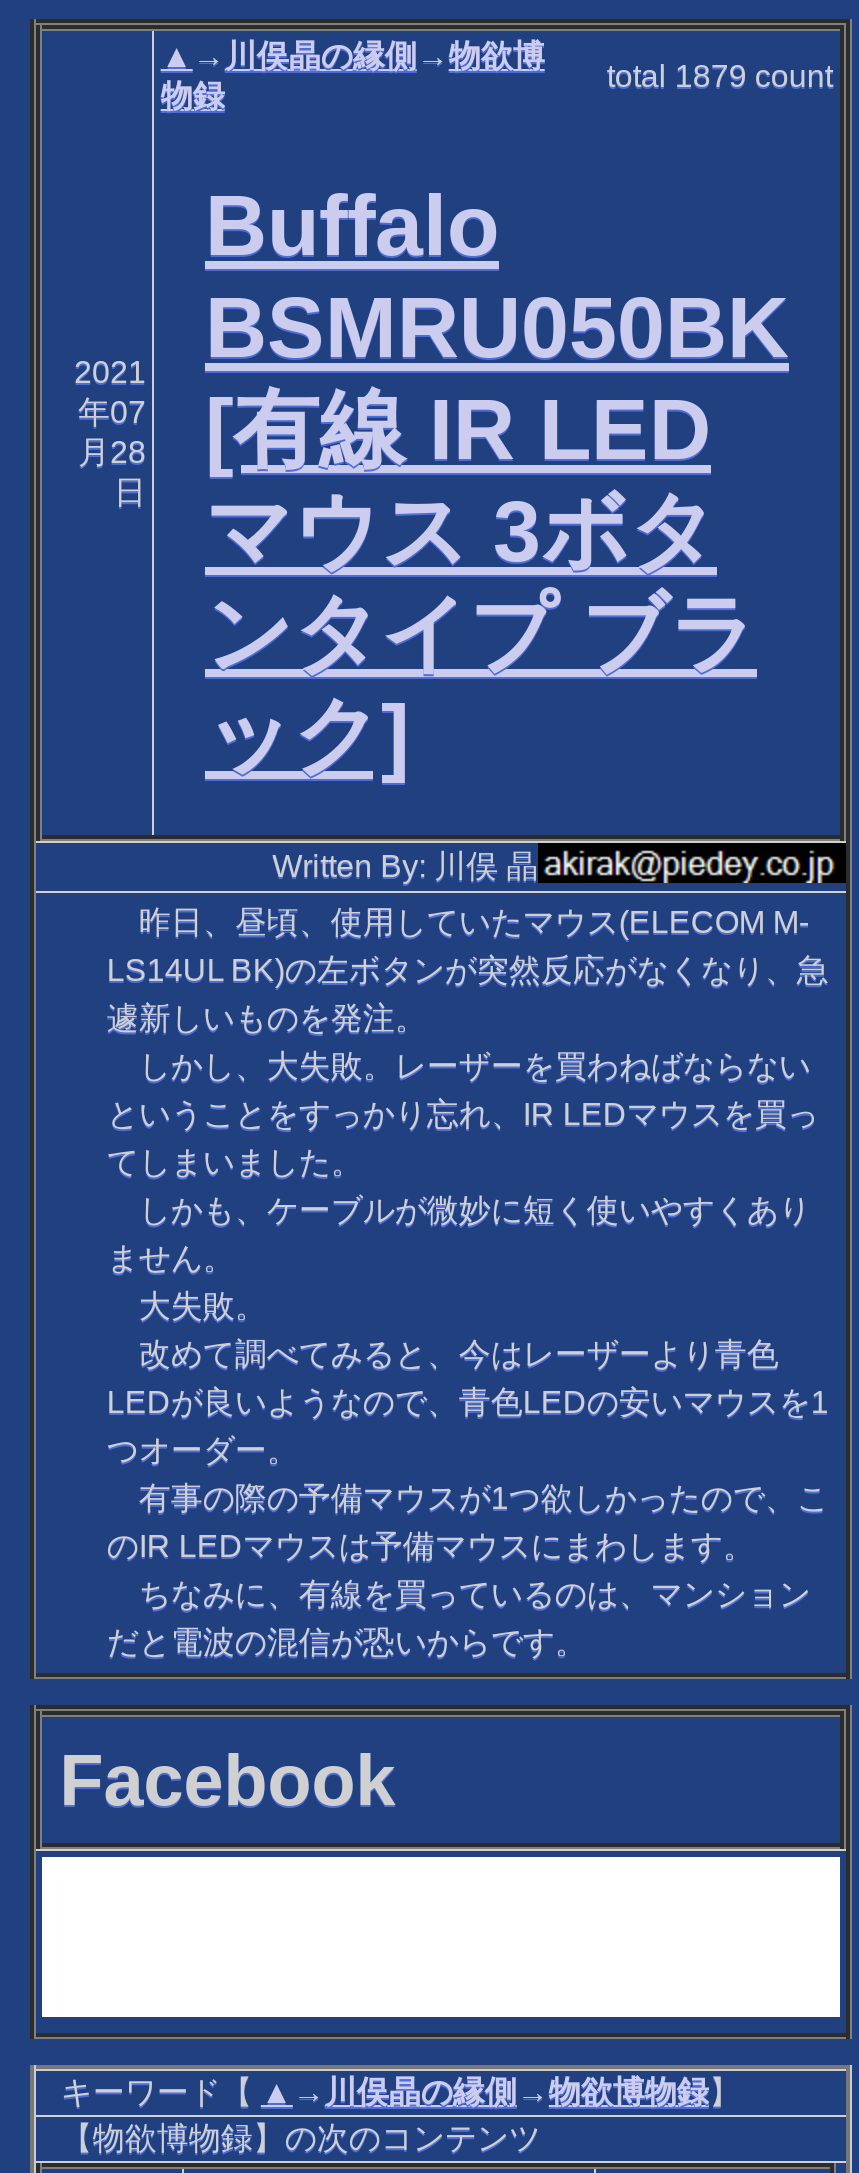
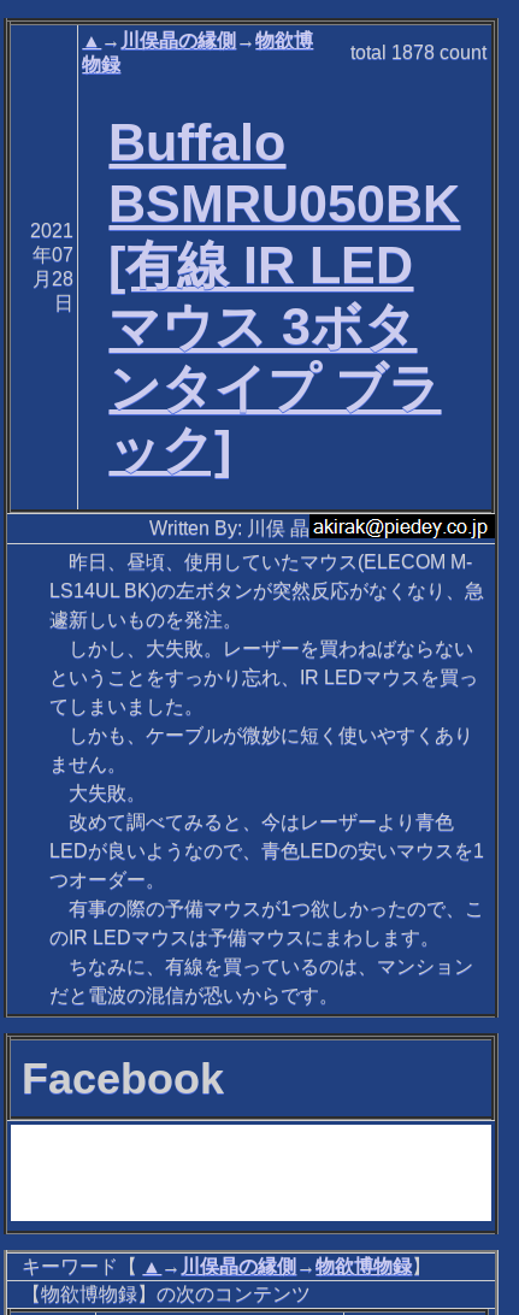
[607,60,833,94] total 1879 count -> [351,43,487,63] total 1878 count

